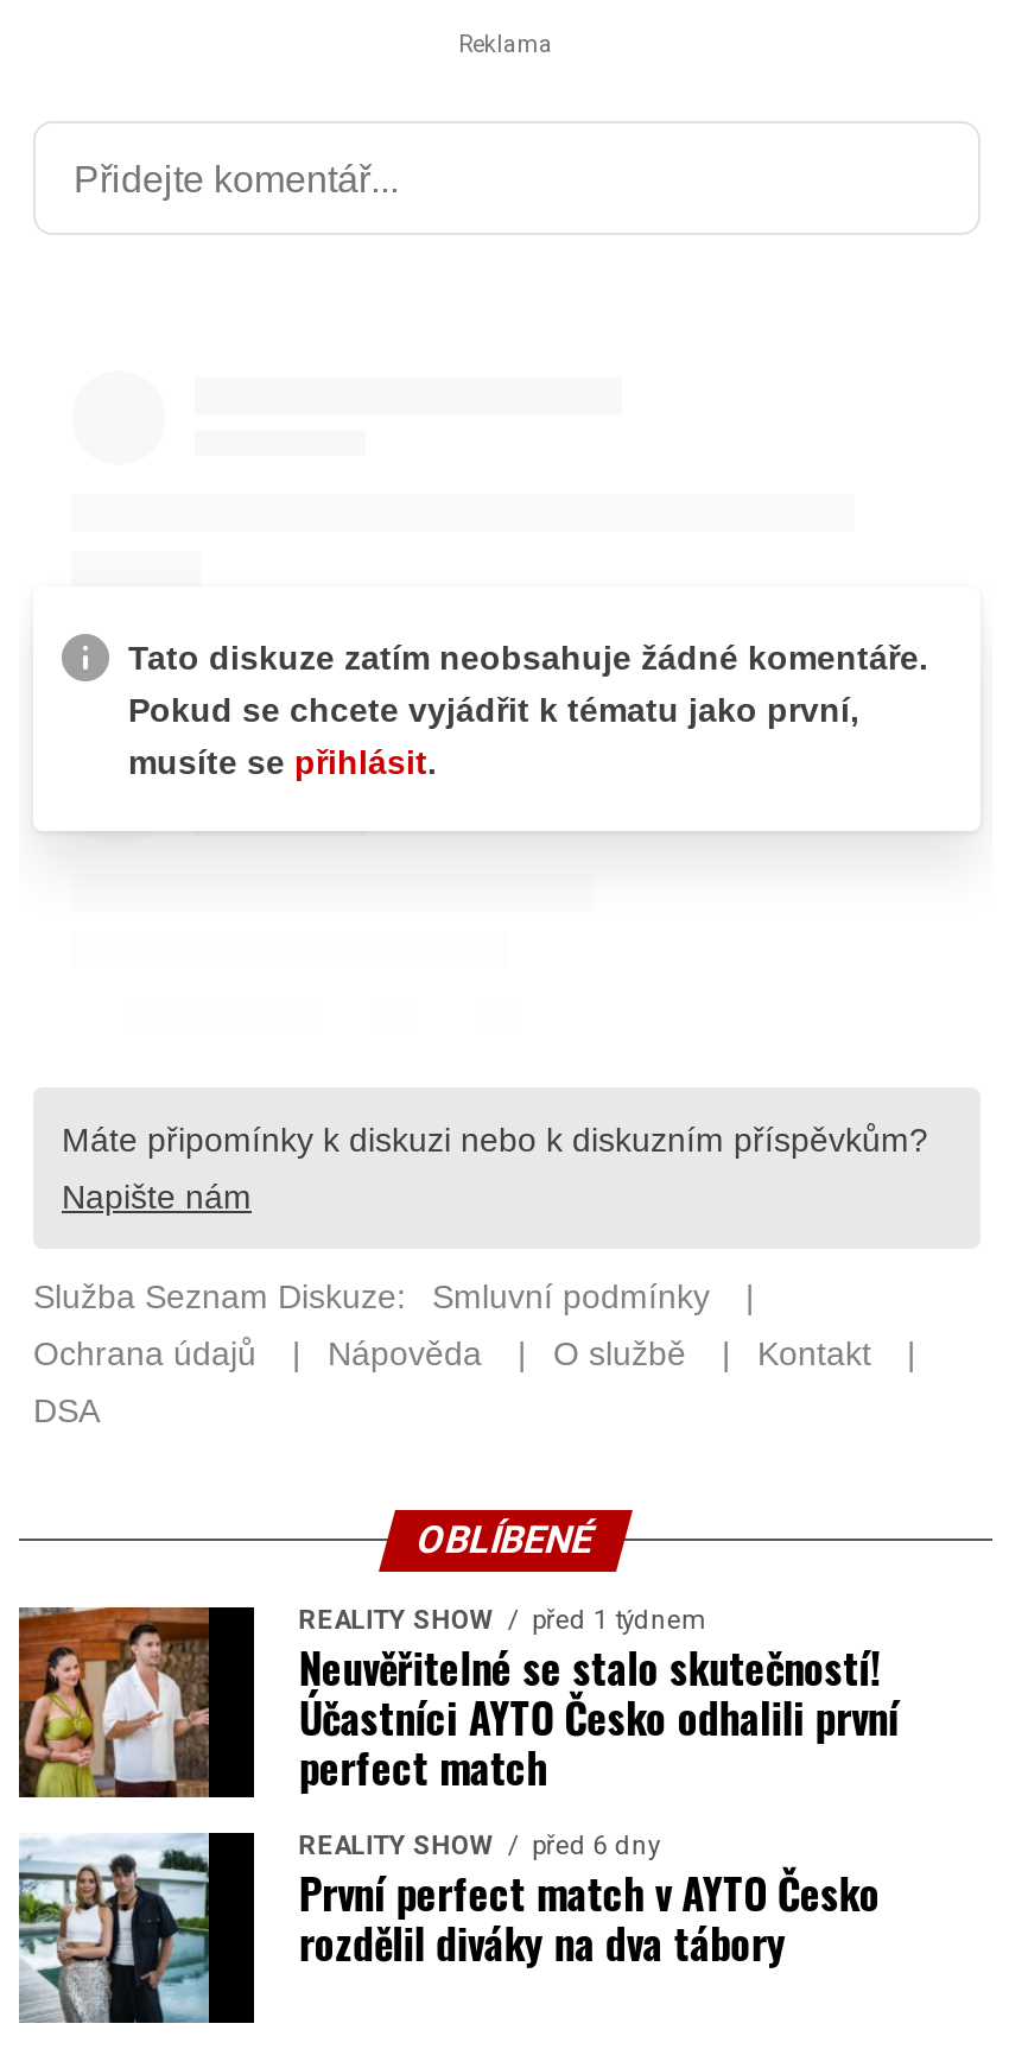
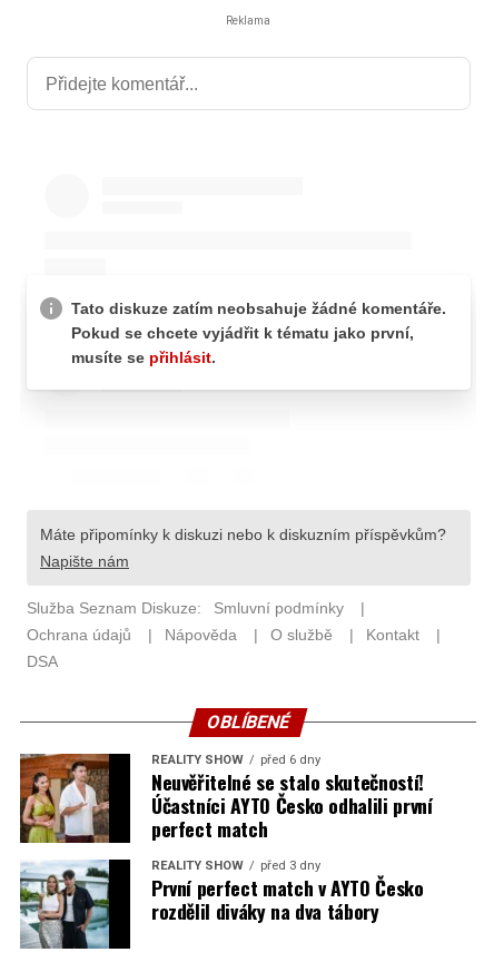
[299,1606,707,1637] REALITY SHOW před 1 týdnem -> [151,752,320,767] REALITY SHOW před 6 dny
[299,1831,660,1862] REALITY SHOW před 6 dny -> [151,858,320,873] REALITY SHOW před 3 dny

